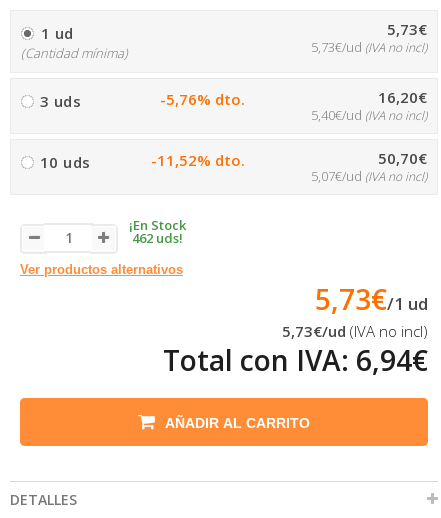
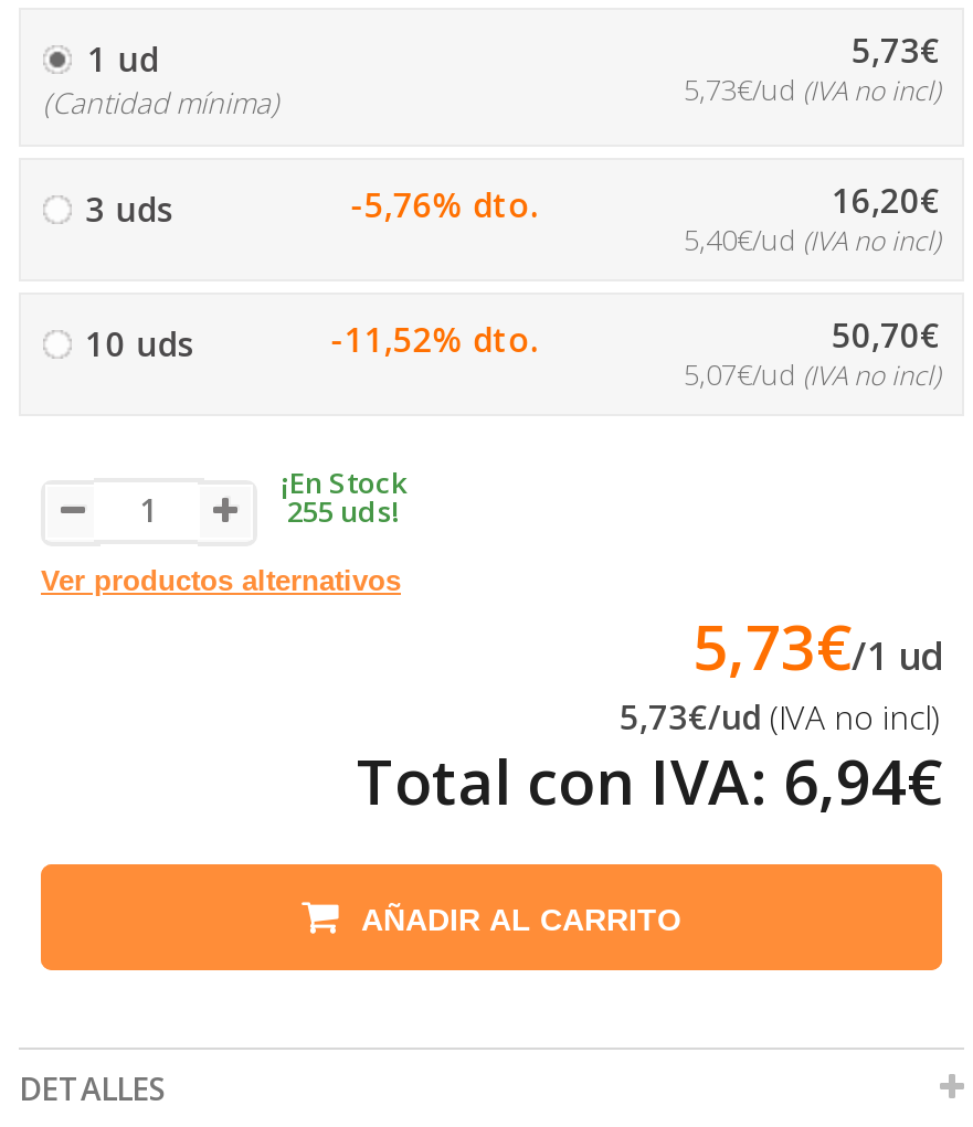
[131,229,182,247] 462 uds! -> [287,491,400,531] 255 uds!

